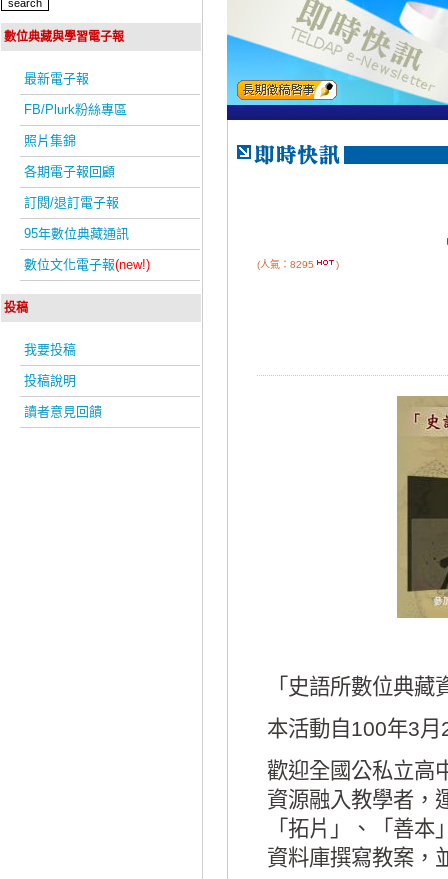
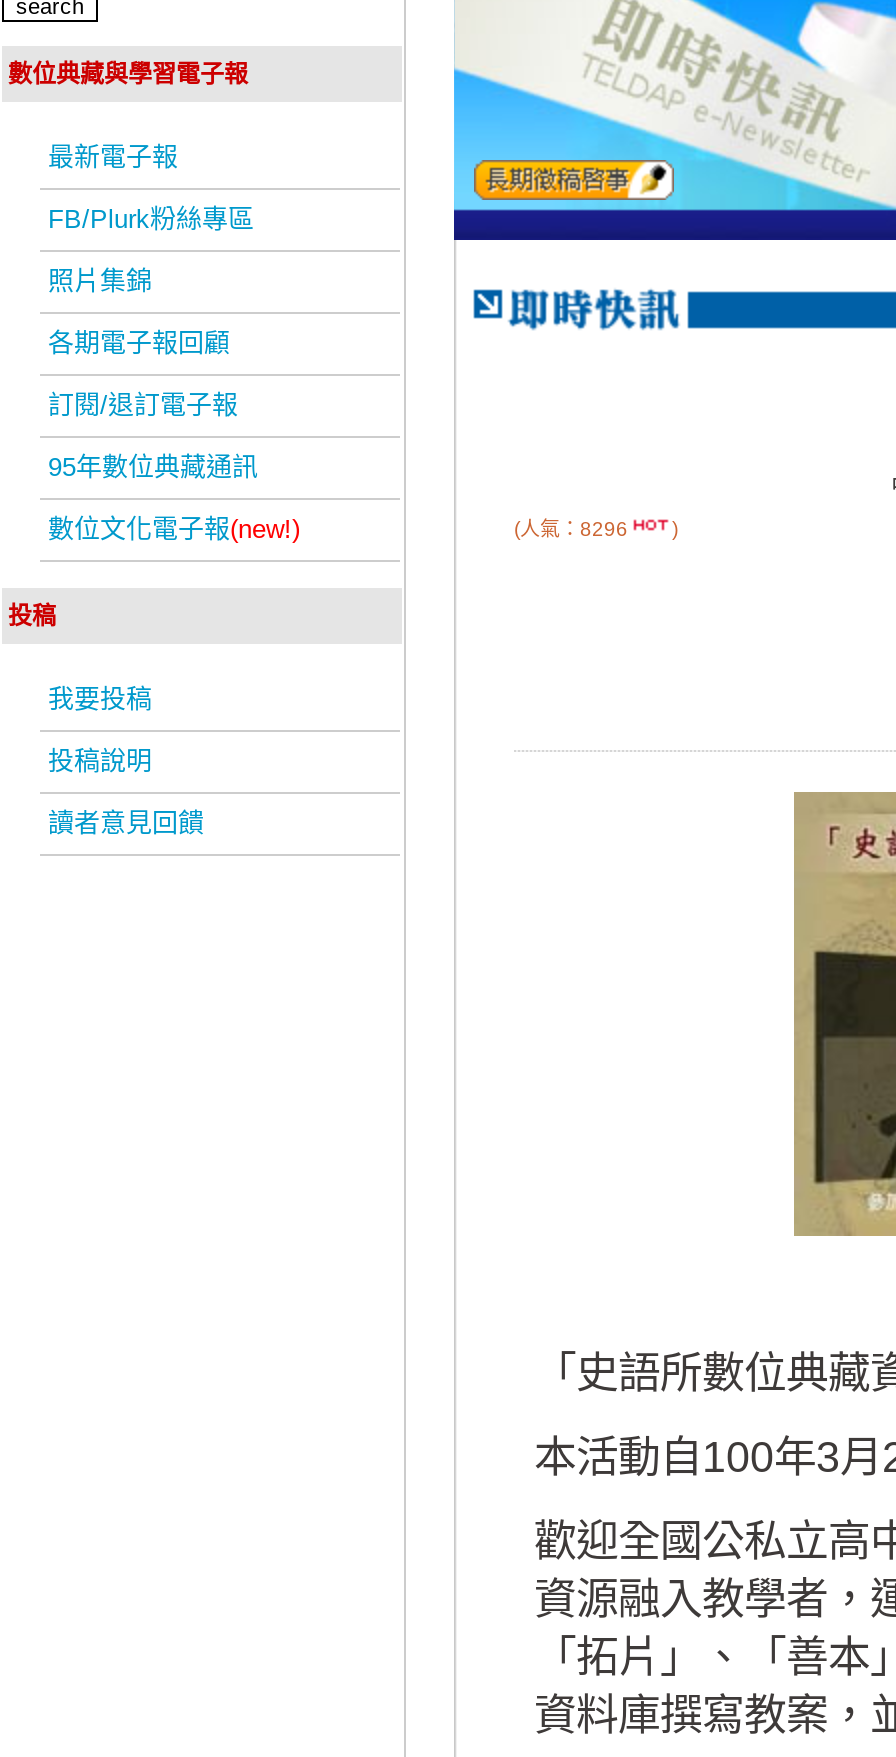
[257,259,314,270] (人氣：8295 -> [514,518,628,540] (人氣：8296

